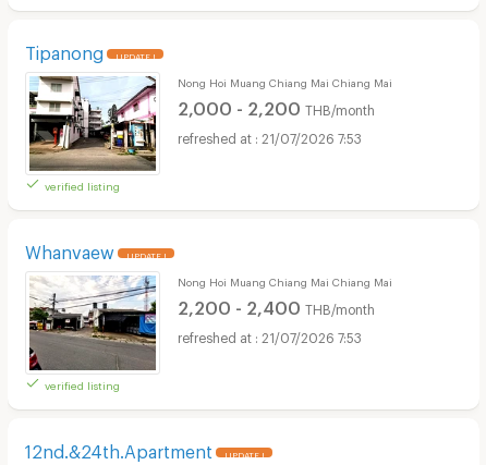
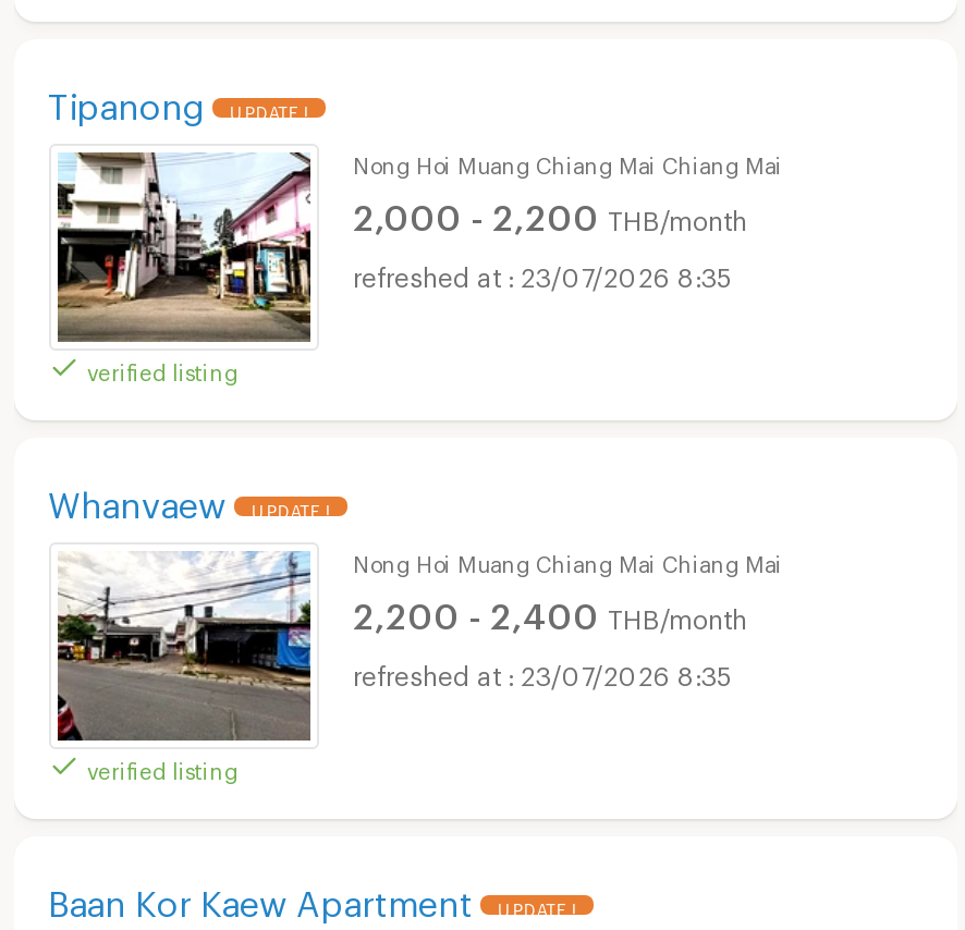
[261,130,361,141] 21/07/2026 7:53 -> [521,260,732,282] 23/07/2026 8:35
[261,329,361,340] 21/07/2026 7:53 -> [521,659,732,681] 23/07/2026 8:35
[25,440,212,455] 12nd.&24th.Apartment -> [48,881,473,909] Baan Kor Kaew Apartment

